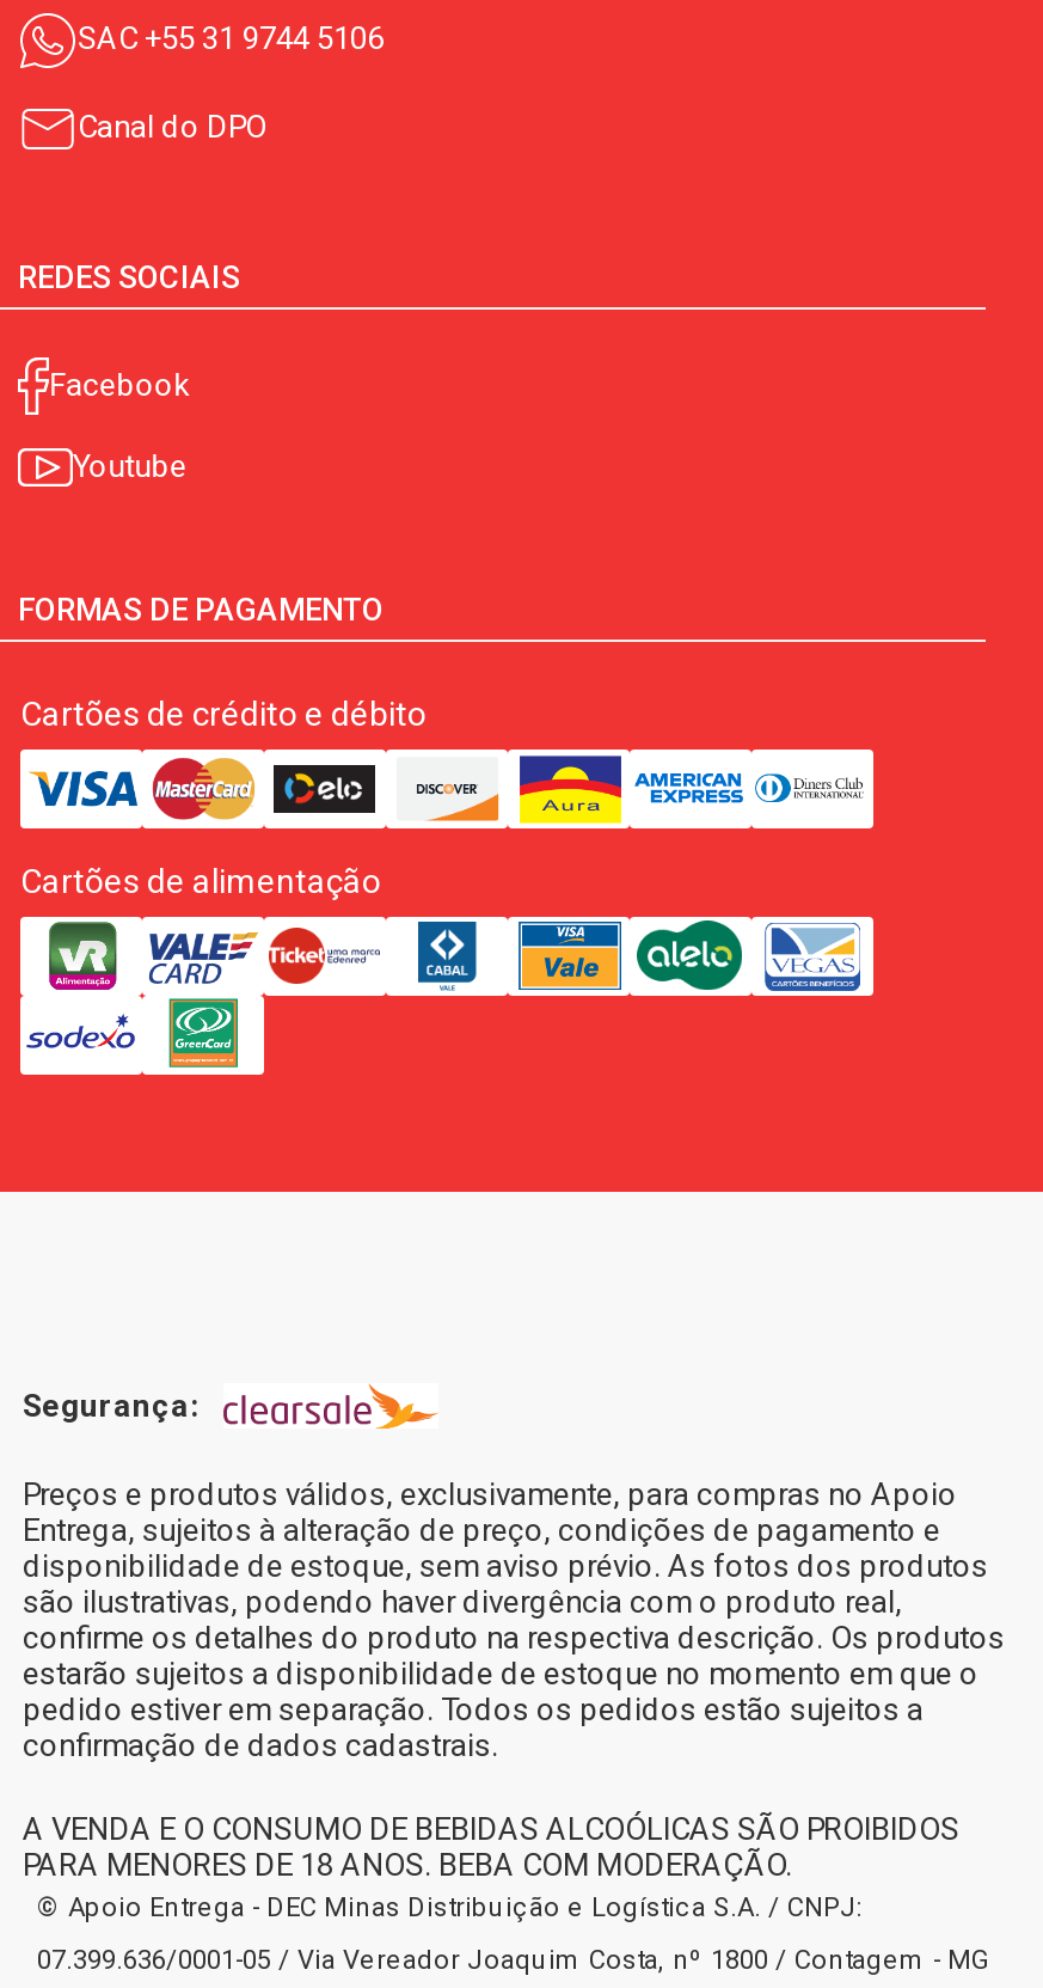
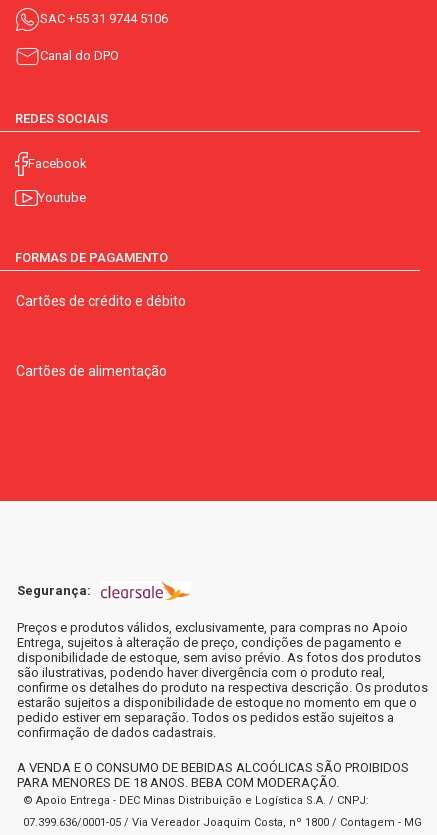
[18,747,876,831] [image] -> none
[18,915,876,1077] [image] -> none

